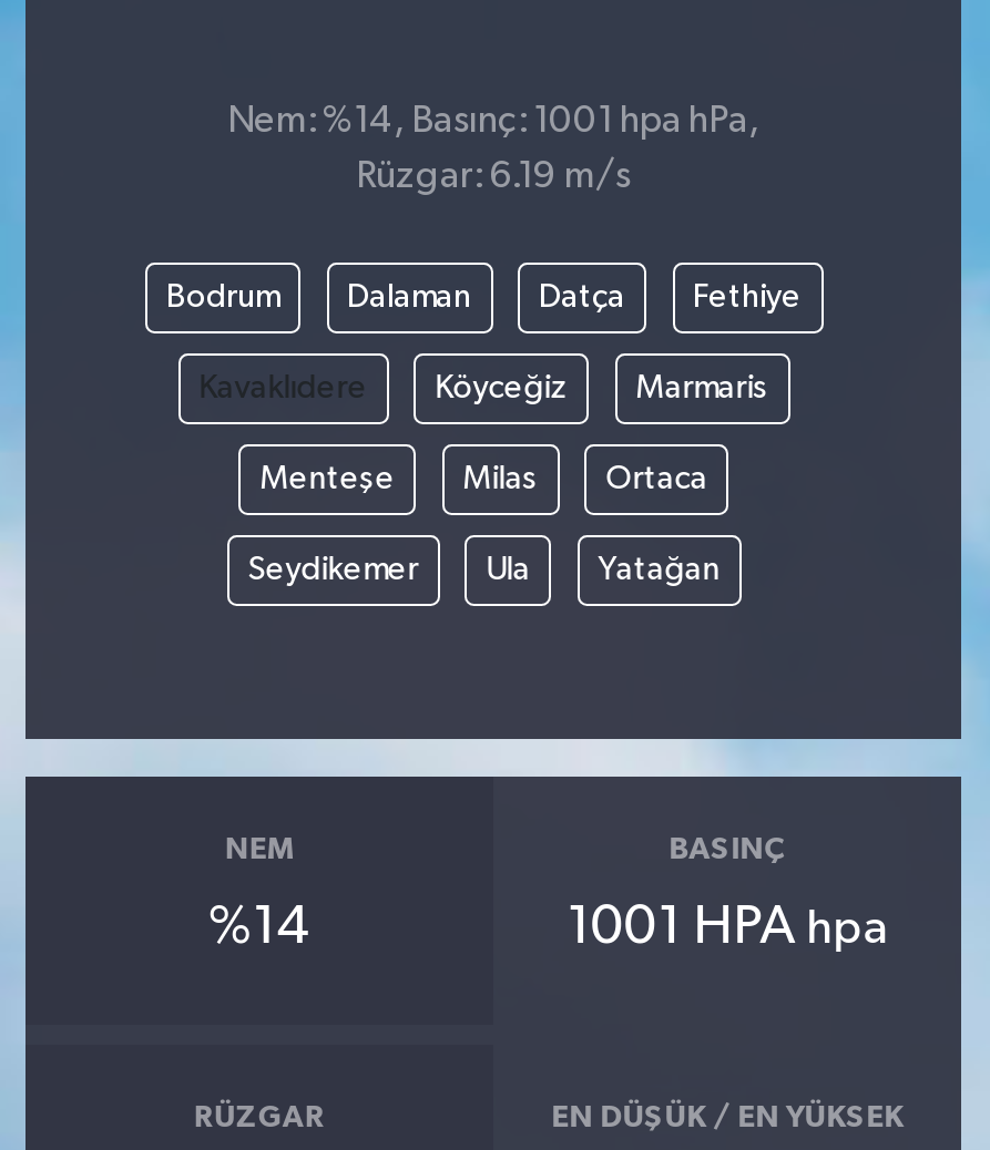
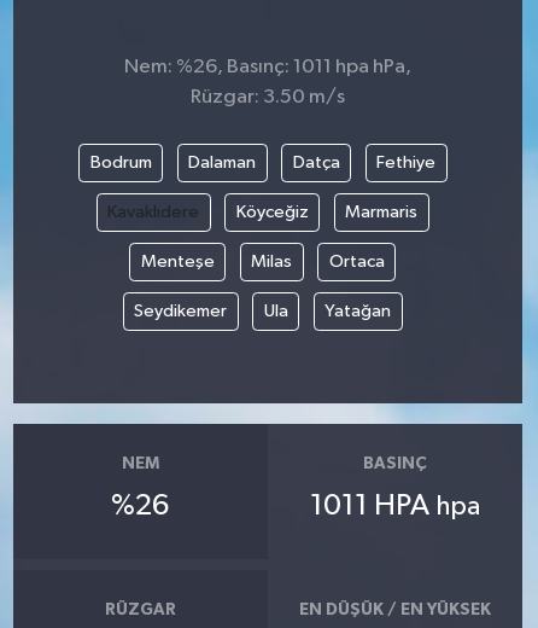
[227,103,759,141] Nem: %14, Basınç: 1001 hpa hPa, -> [124,57,411,77] Nem: %26, Basınç: 1011 hpa hPa,
[356,158,631,196] Rüzgar: 6.19 m/s -> [191,87,345,107] Rüzgar: 3.50 m/s
[208,900,310,953] %14 -> [111,491,169,520] %26
[567,900,888,953] 1001 HPA hpa -> [310,491,480,520] 1011 HPA hpa

